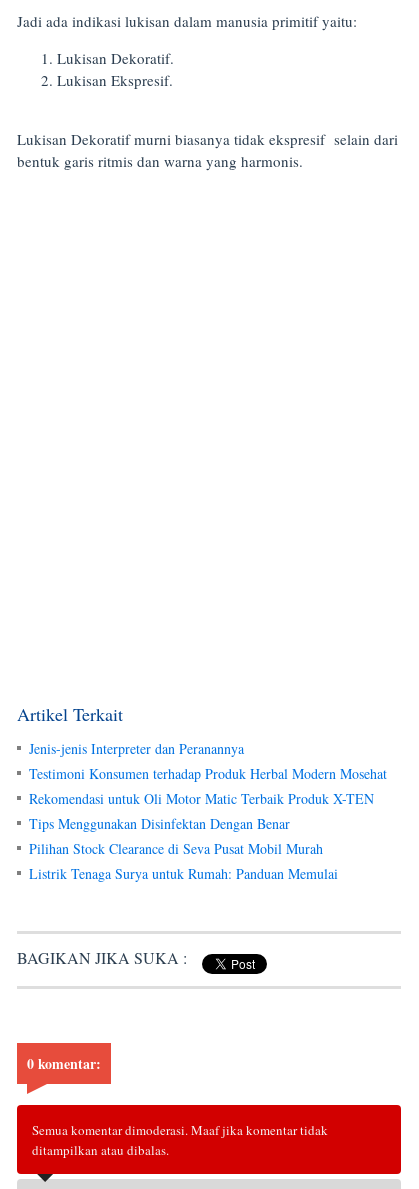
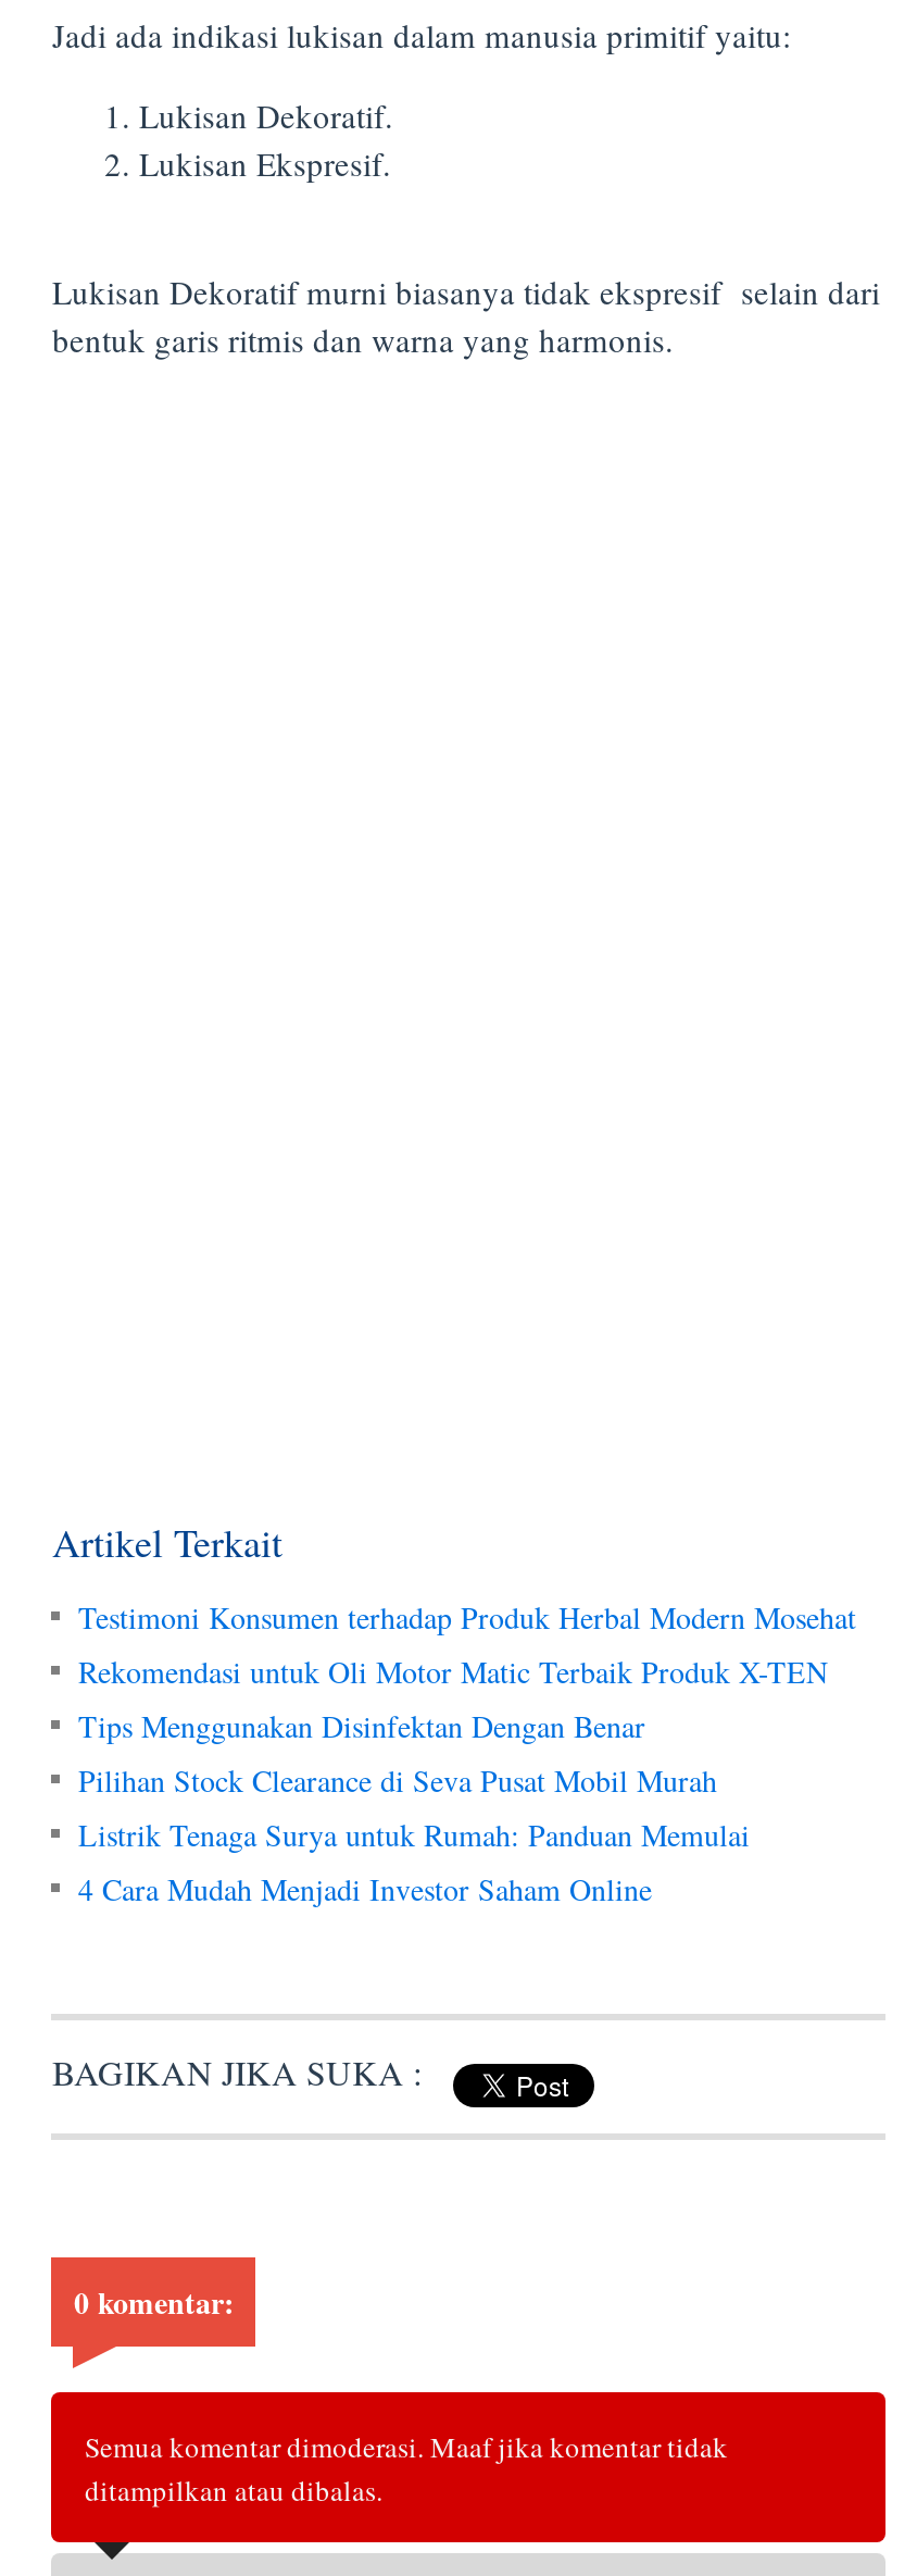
[29,739,244,758] Jenis-jenis Interpreter dan Peranannya -> none
moved [29,764,387,883] -> [78,1596,856,1855]: Testimoni Konsumen terhadap Produk Herbal Modern Mosehat | Rekomendasi untuk Oli Motor Matic Terbaik Produk X-TEN | Tips Menggunakan Disinfektan Dengan Benar | Pilihan Stock Clearance di Seva Pusat Mobil Murah | Listrik Tenaga Surya untuk Rumah: Panduan Memulai
none -> [78,1868,652,1909] 4 Cara Mudah Menjadi Investor Saham Online

